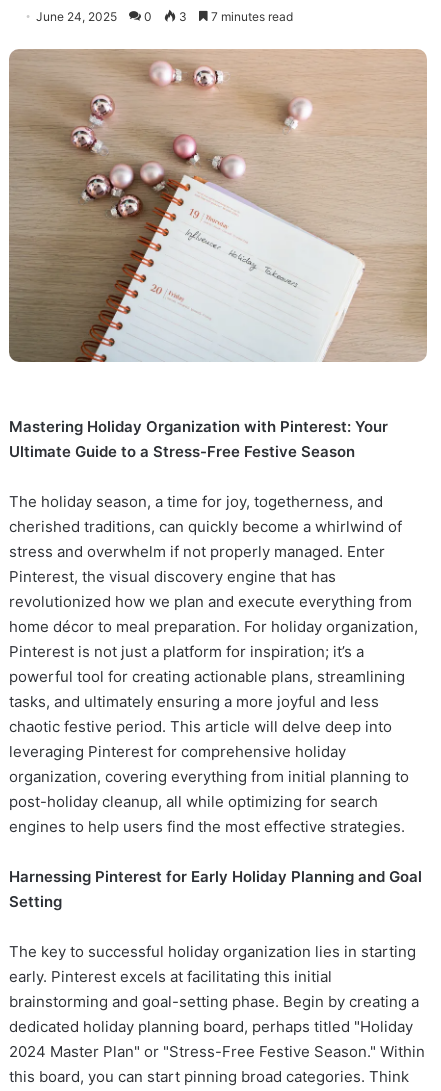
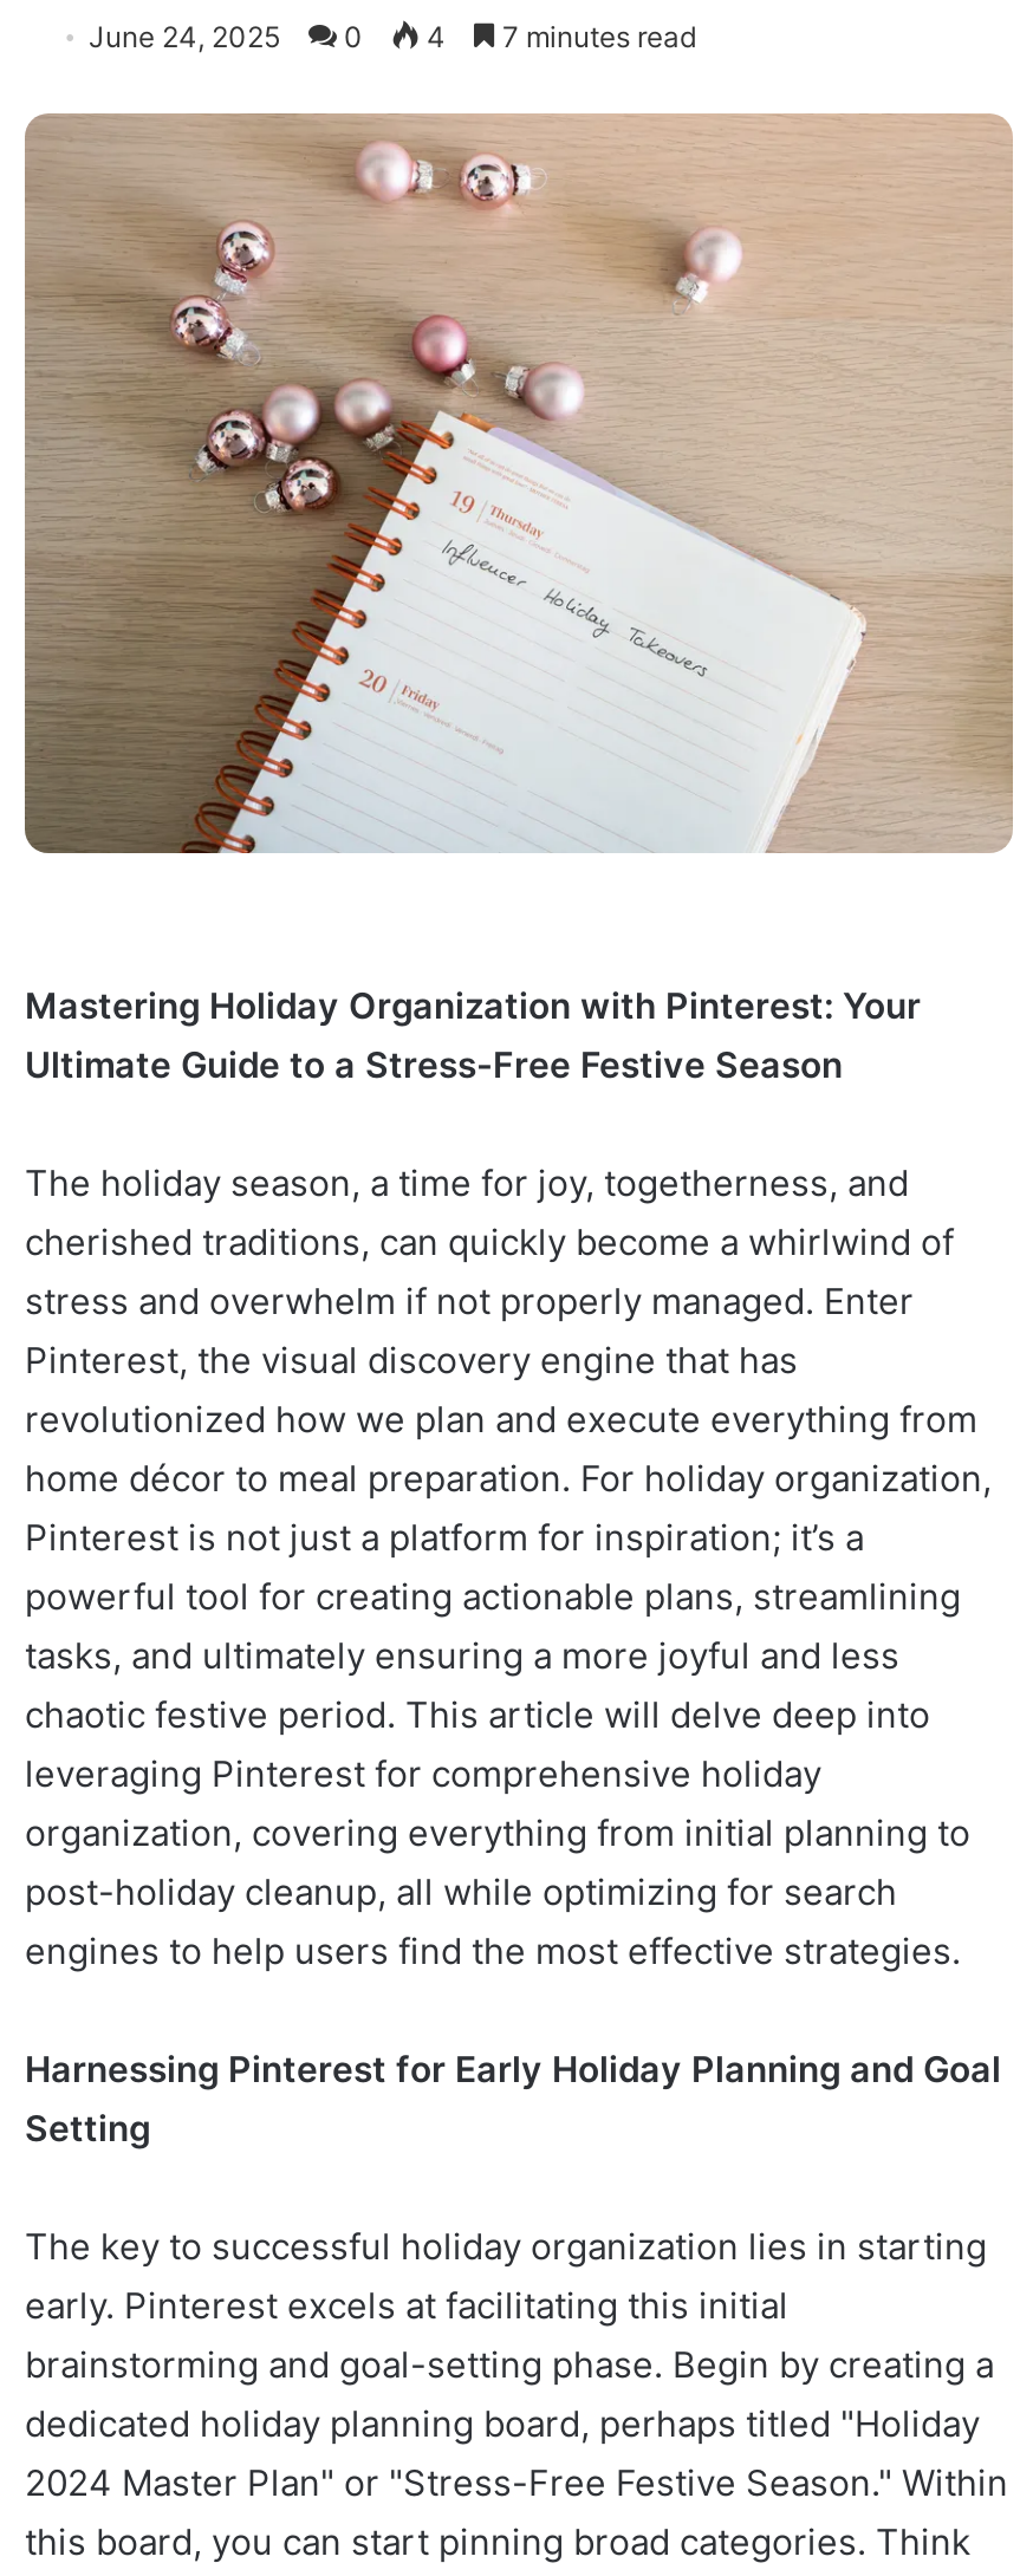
[36,9,293,24] June 24, 2025 0 3 7 minutes read -> [89,18,696,53] June 24, 2025 0 4 7 minutes read

